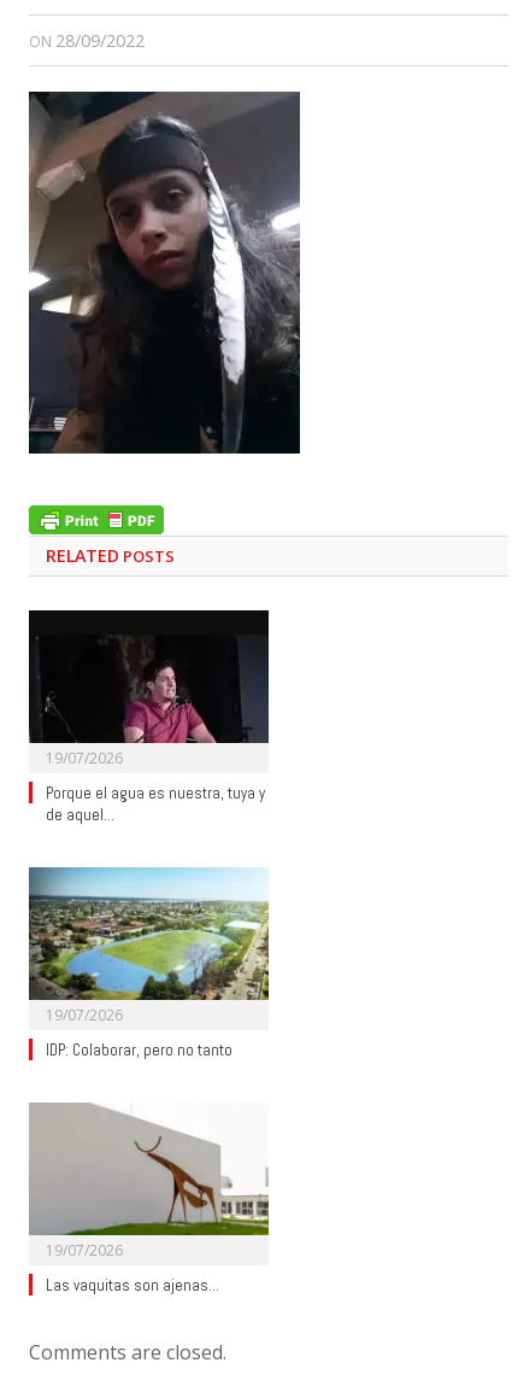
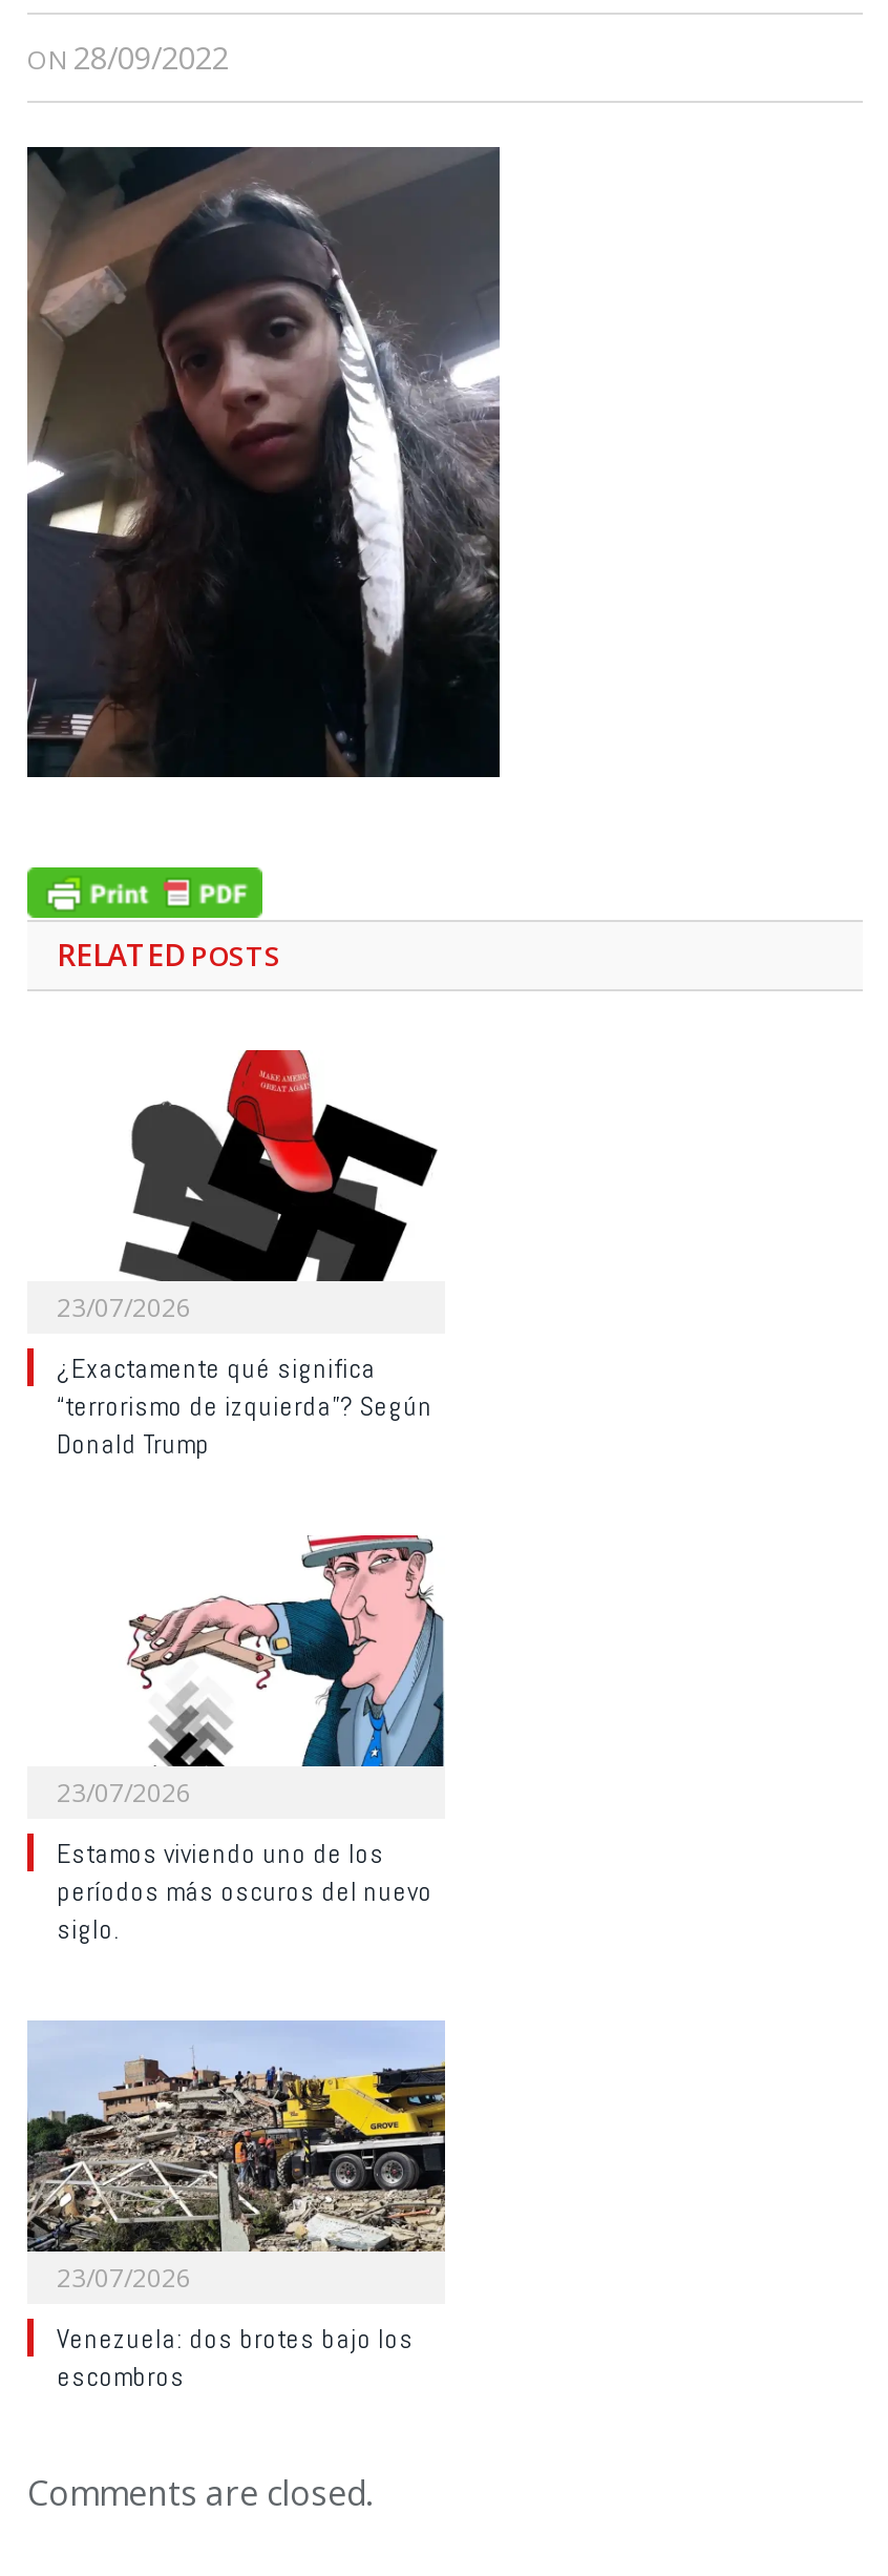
[28,609,270,768] [image] | 19/07/2026 -> [27,1048,445,1325] [image] | 23/07/2026
[46,783,265,825] Porque el agua es nuestra, tuya y | de aquel… -> [57,1350,432,1462] ¿Exactamente qué significa | “terrorismo de izquierda”? Según | Donald Trump
[28,866,270,1025] [image] | 19/07/2026 -> [27,1552,445,1810] [image] | 23/07/2026
[46,1040,232,1060] IDP: Colaborar, pero no tanto -> [57,1836,432,1947] Estamos viviendo uno de los | períodos más oscuros del nuevo | siglo.
[30,1113,269,1261] [image] | 19/07/2026 -> [27,2020,447,2296] [image] | 23/07/2026
[46,1275,219,1296] Las vaquitas son ajenas… -> [57,2321,414,2395] Venezuela: dos brotes bajo los | escombros

